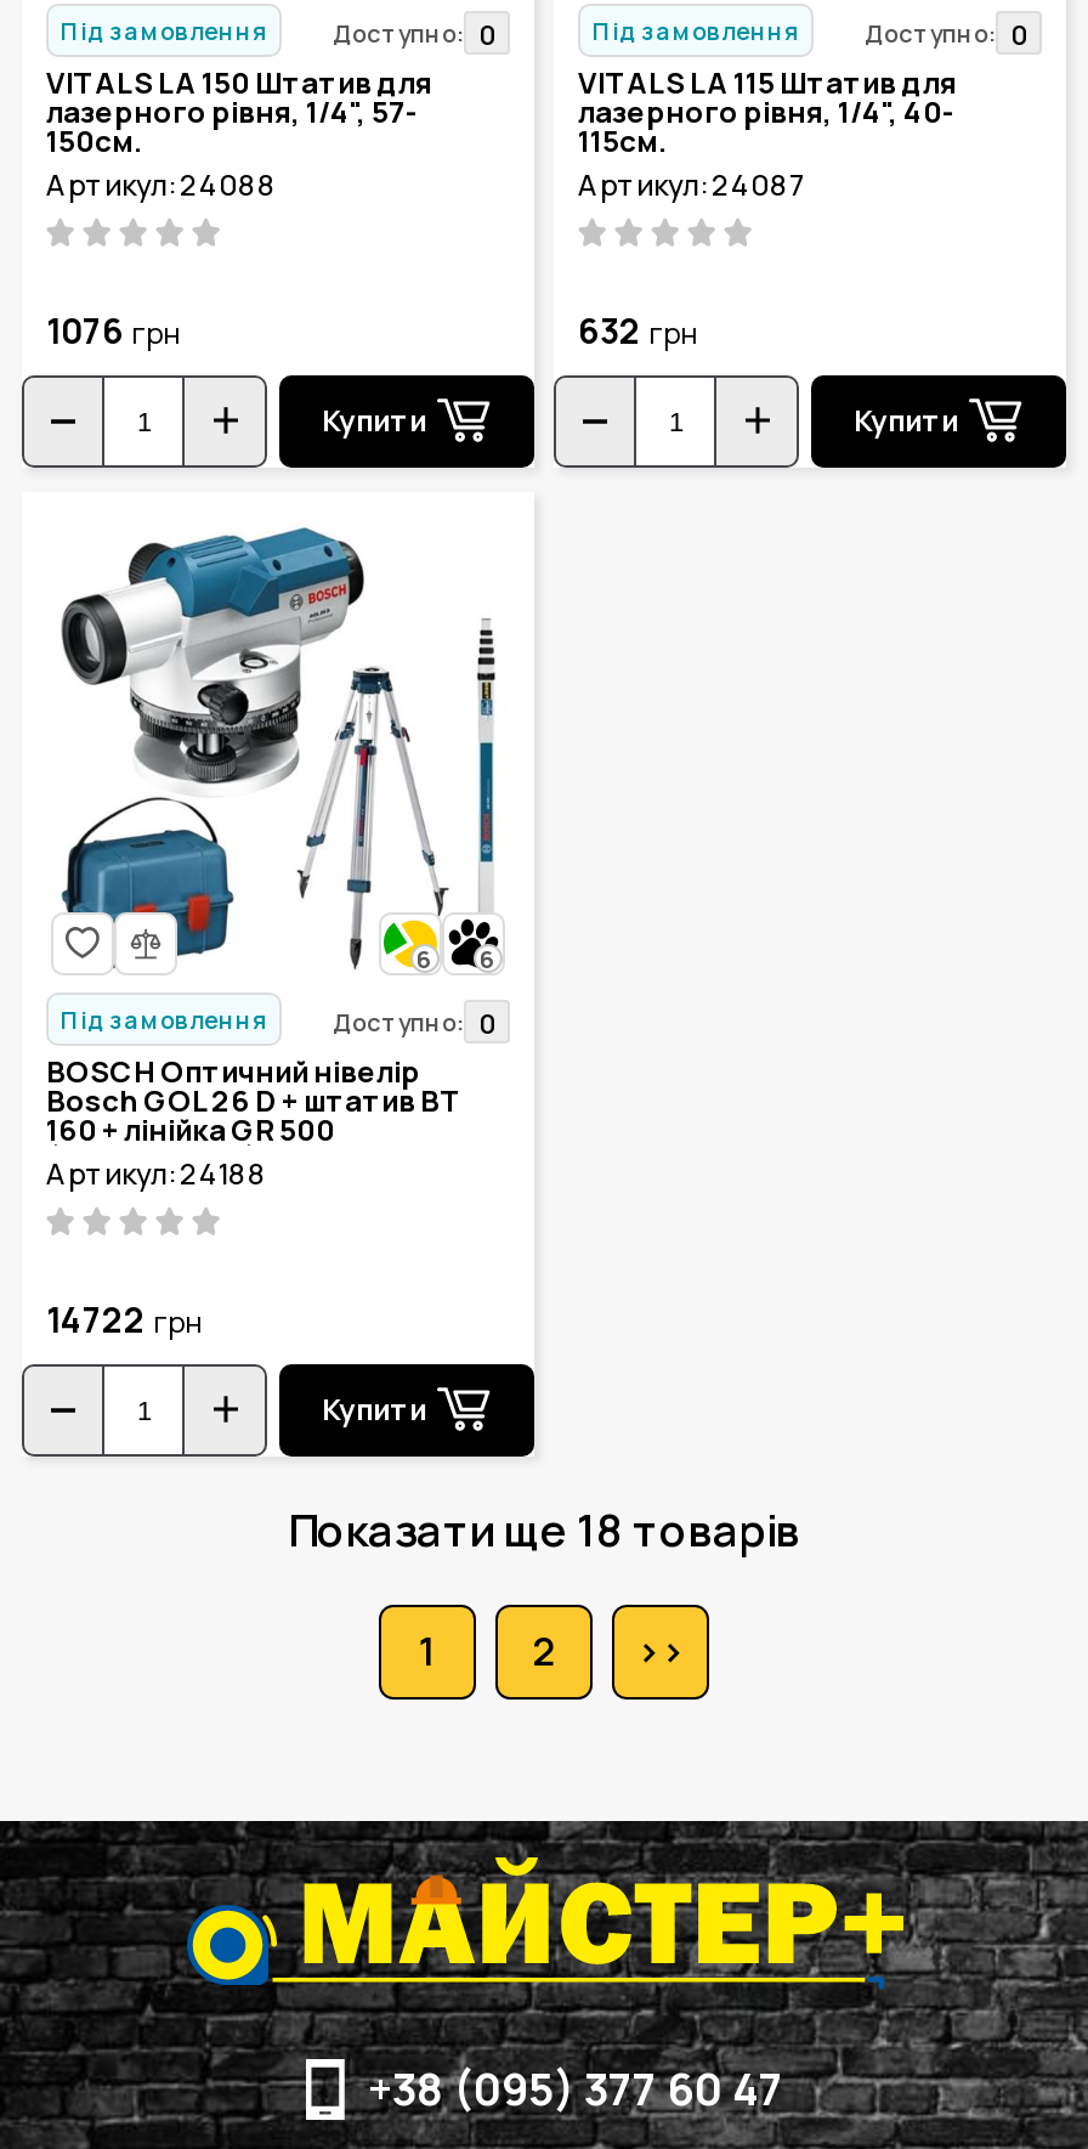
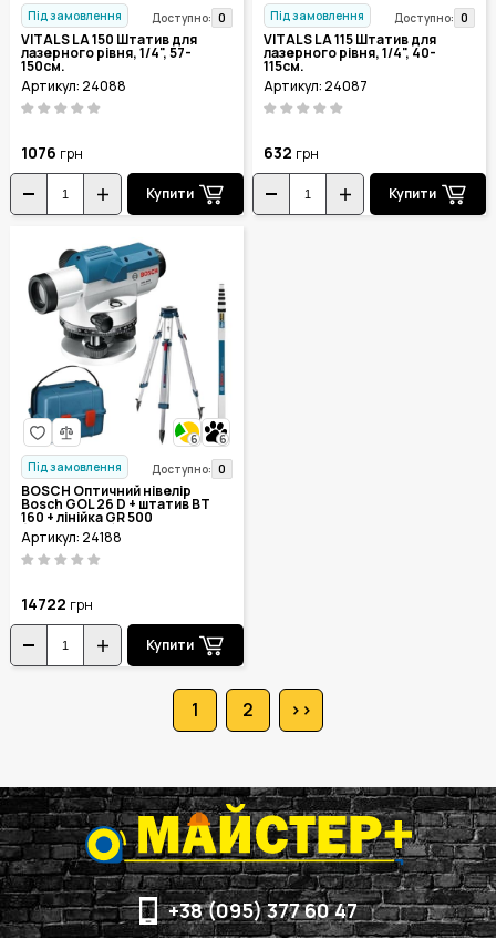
[288,1499,800,1557] Показати ще 18 товарів -> none

